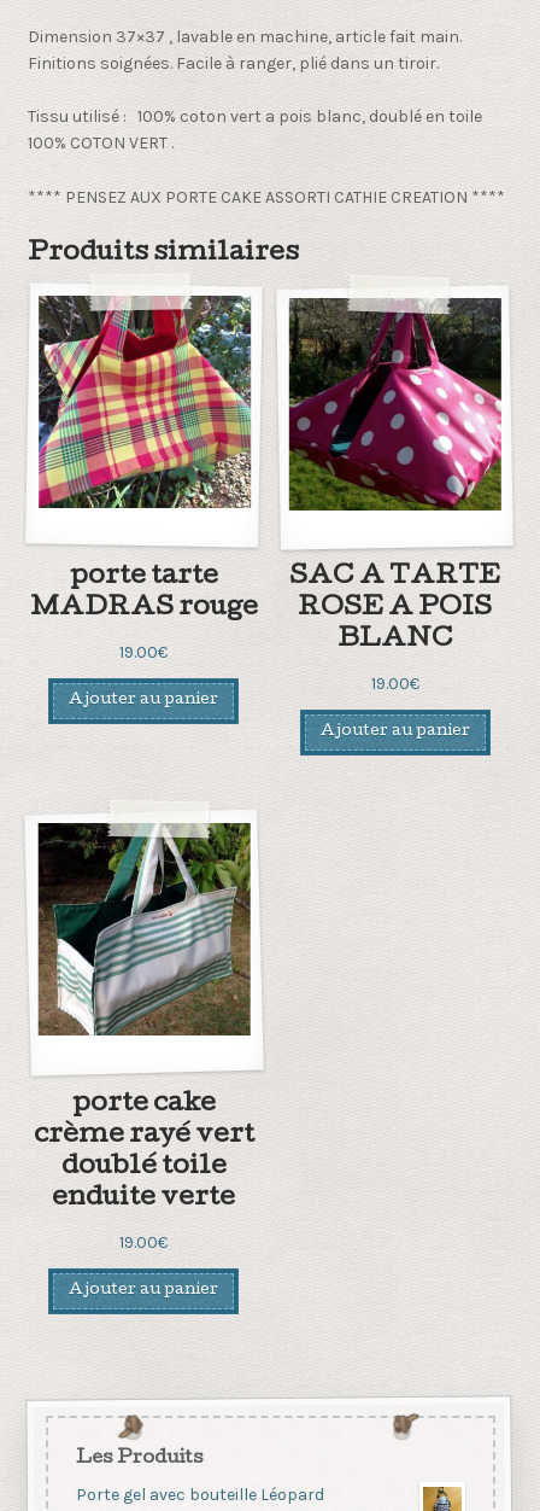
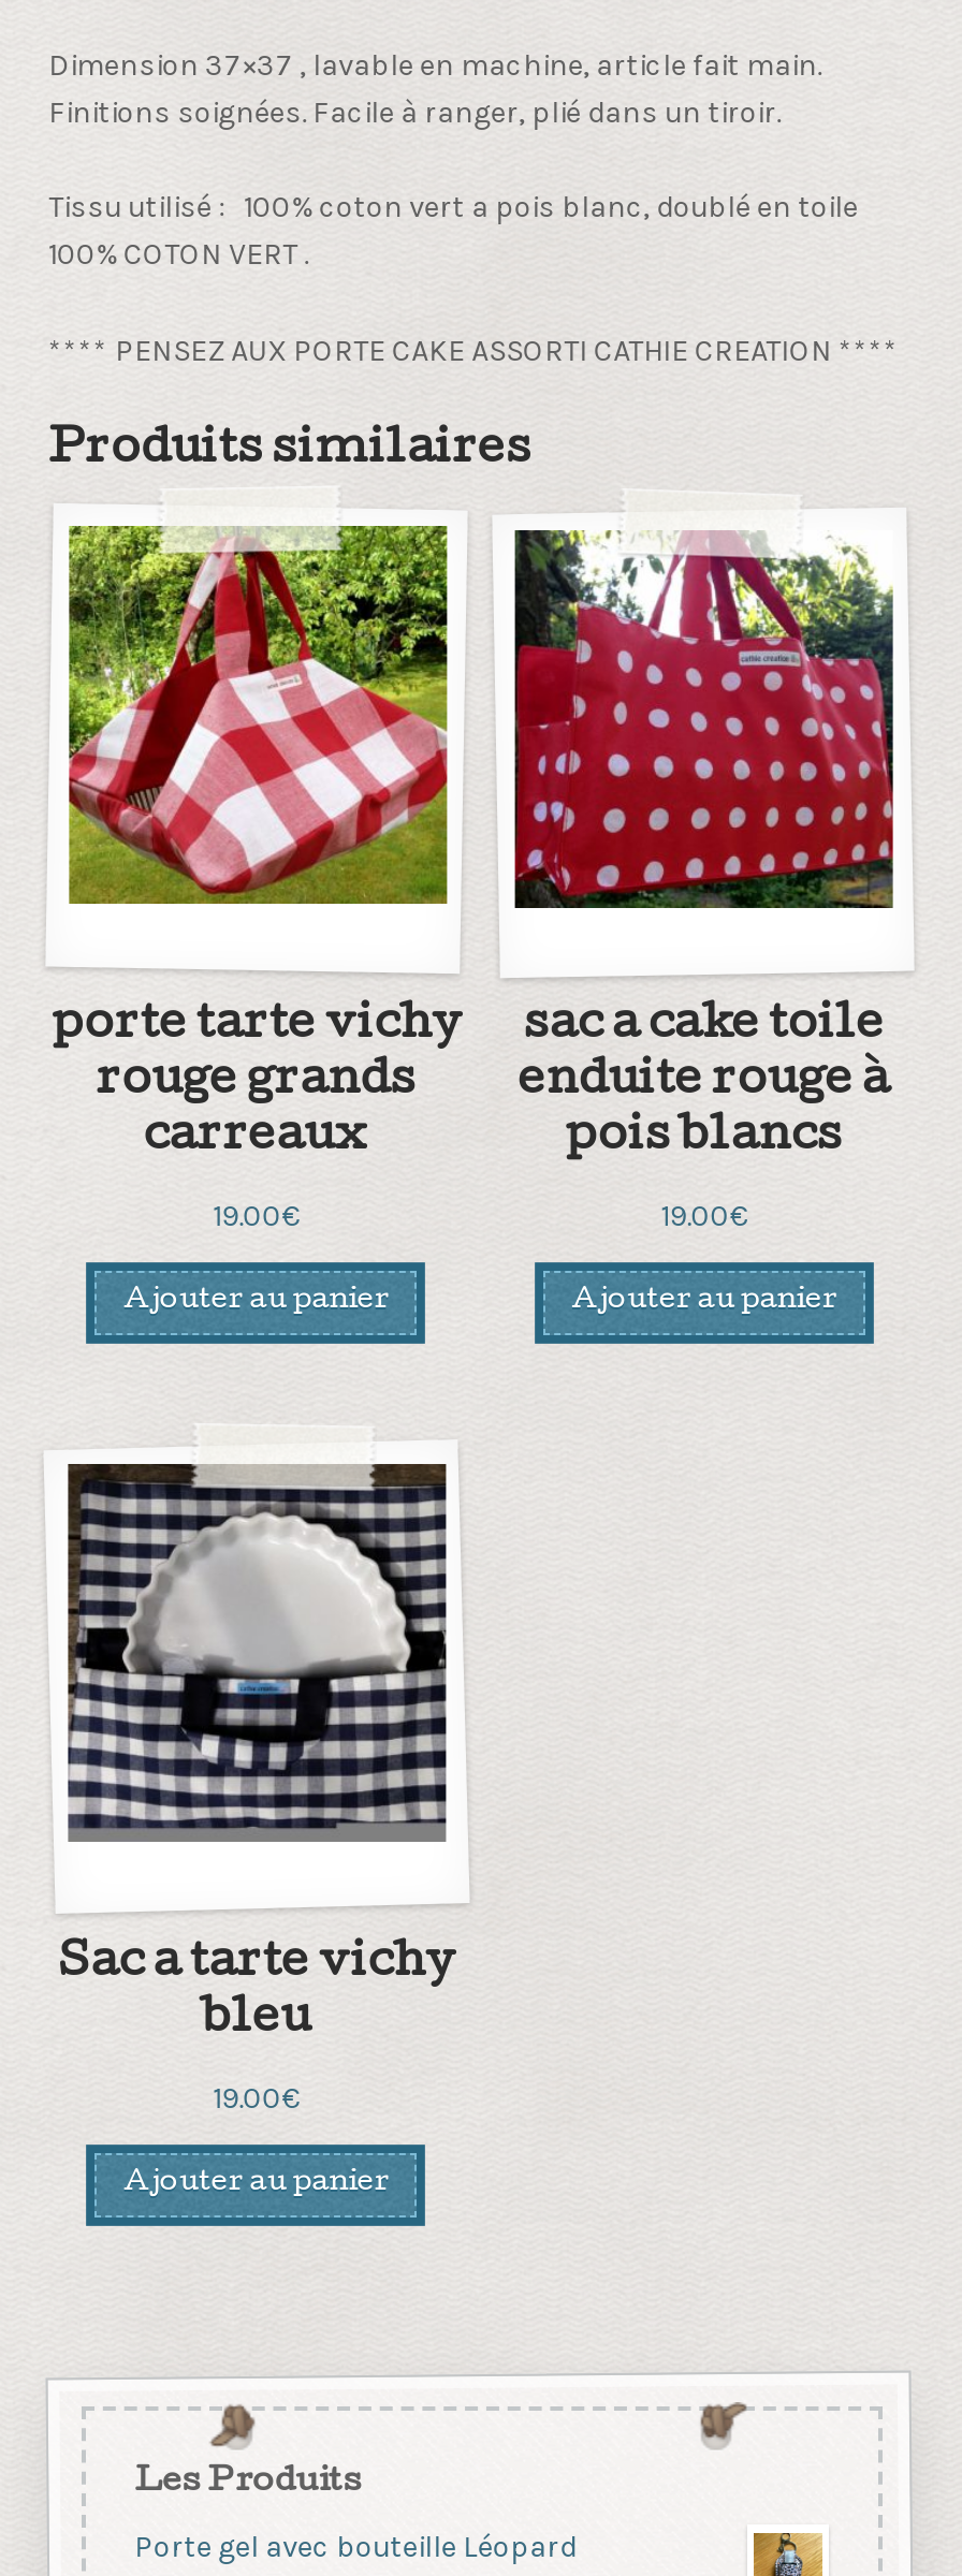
[37,294,252,509] [image] -> [67,524,449,906] [image]
[288,297,501,511] [image] -> [513,530,895,908] [image]
[30,565,258,621] porte tarte | MADRAS rouge -> [52,1004,460,1161] porte tarte vichy | rouge grands | carreaux
[290,565,501,653] SAC A TARTE | ROSE A POIS | BLANC -> [518,1004,890,1161] sac a cake toile | enduite rouge à | pois blancs
moved [69,642,219,709] -> [123,1197,389,1317]: 19.00€ | Ajouter au panier
[39,823,251,1035] [image] -> [67,1464,447,1842] [image]
[34,1092,254,1212] porte cake | crème rayé vert | doublé toile | enduite verte -> [59,1943,454,2043] Sac a tarte vichy | bleu

